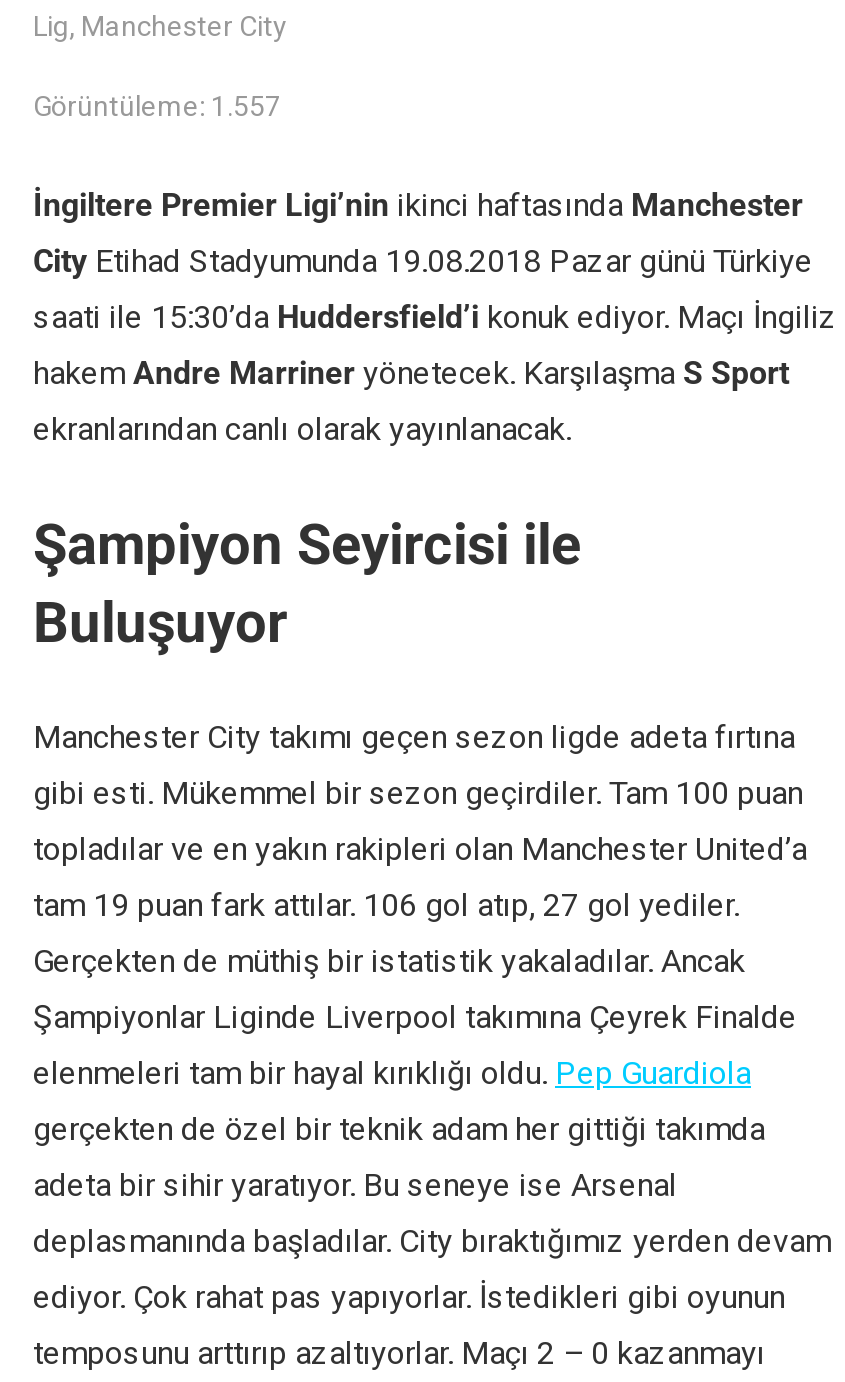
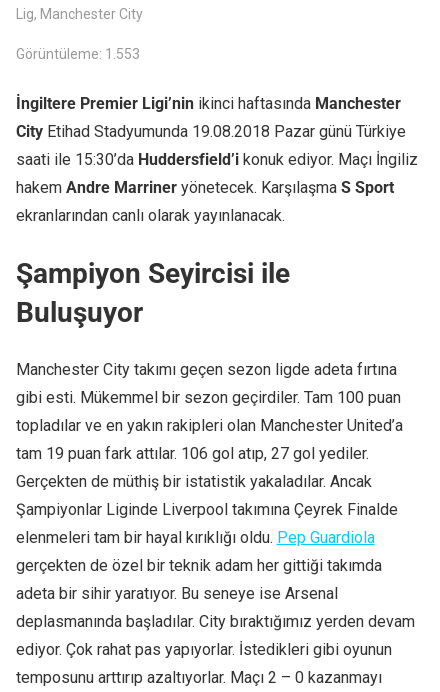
[33,90,281,122] Görüntüleme: 1.557 -> [15,46,139,62] Görüntüleme: 1.553

